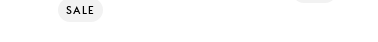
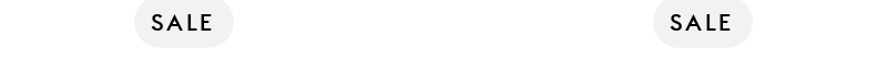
none -> [670,10,734,36] SALE

